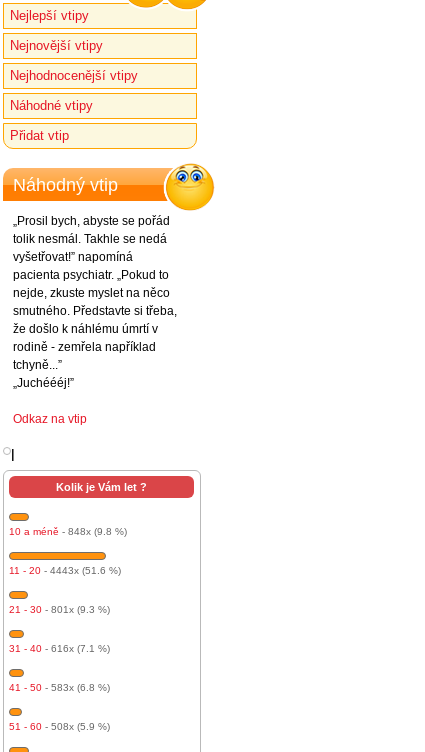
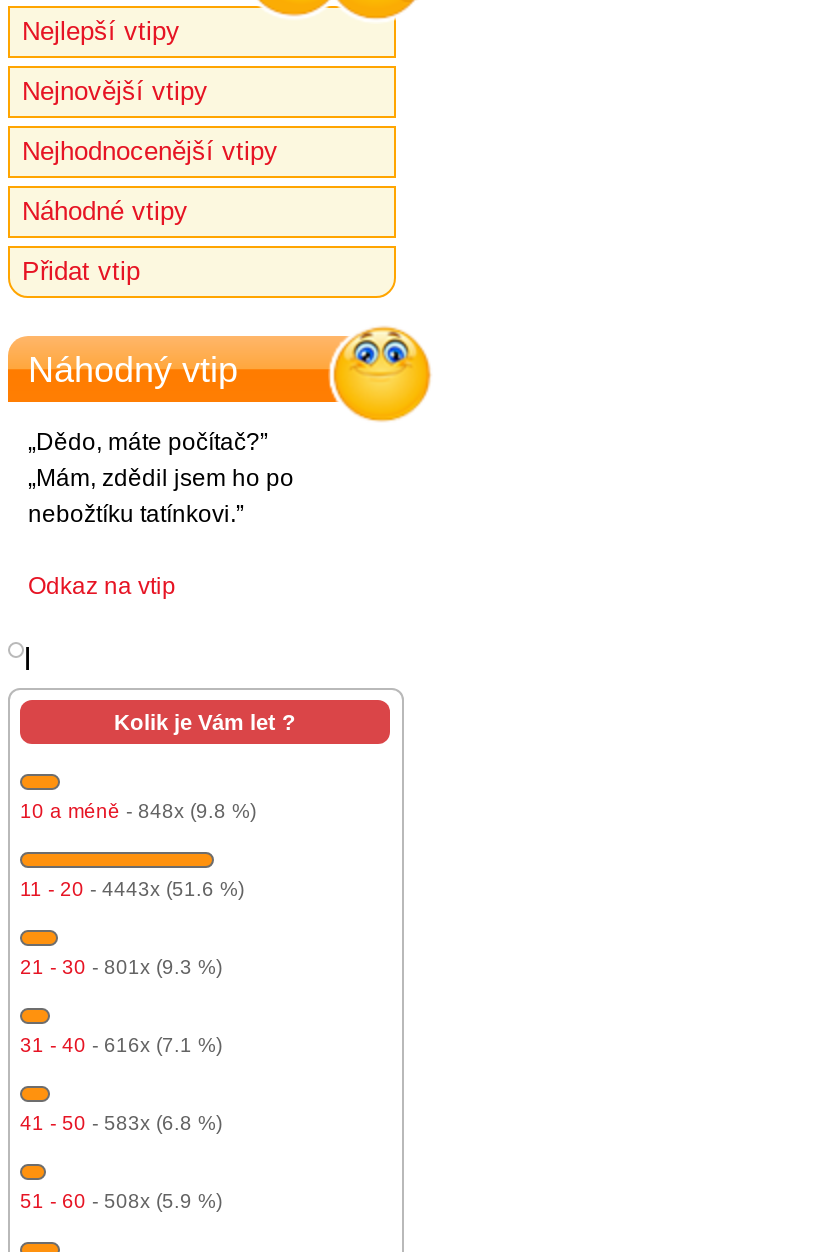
[13,214,177,390] „Prosil bych, abyste se pořád | tolik nesmál. Takhle se nedá | vyšetřovat!” napomíná | pacienta psychiatr. „Pokud to | nejde, zkuste myslet na něco | smutného. Představte si třeba, | že došlo k náhlému úmrtí v | rodině - zemřela například | tchyně...” | „Juchéééj!” -> [28,428,294,528] „Dědo, máte počítač?” | „Mám, zdědil jsem ho po | nebožtíku tatínkovi.”

